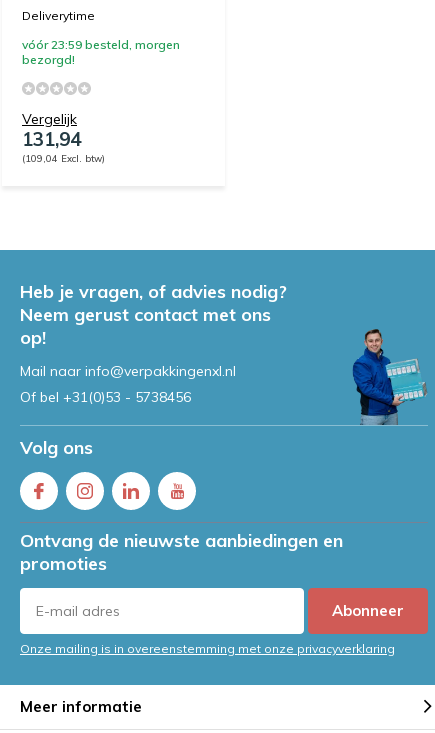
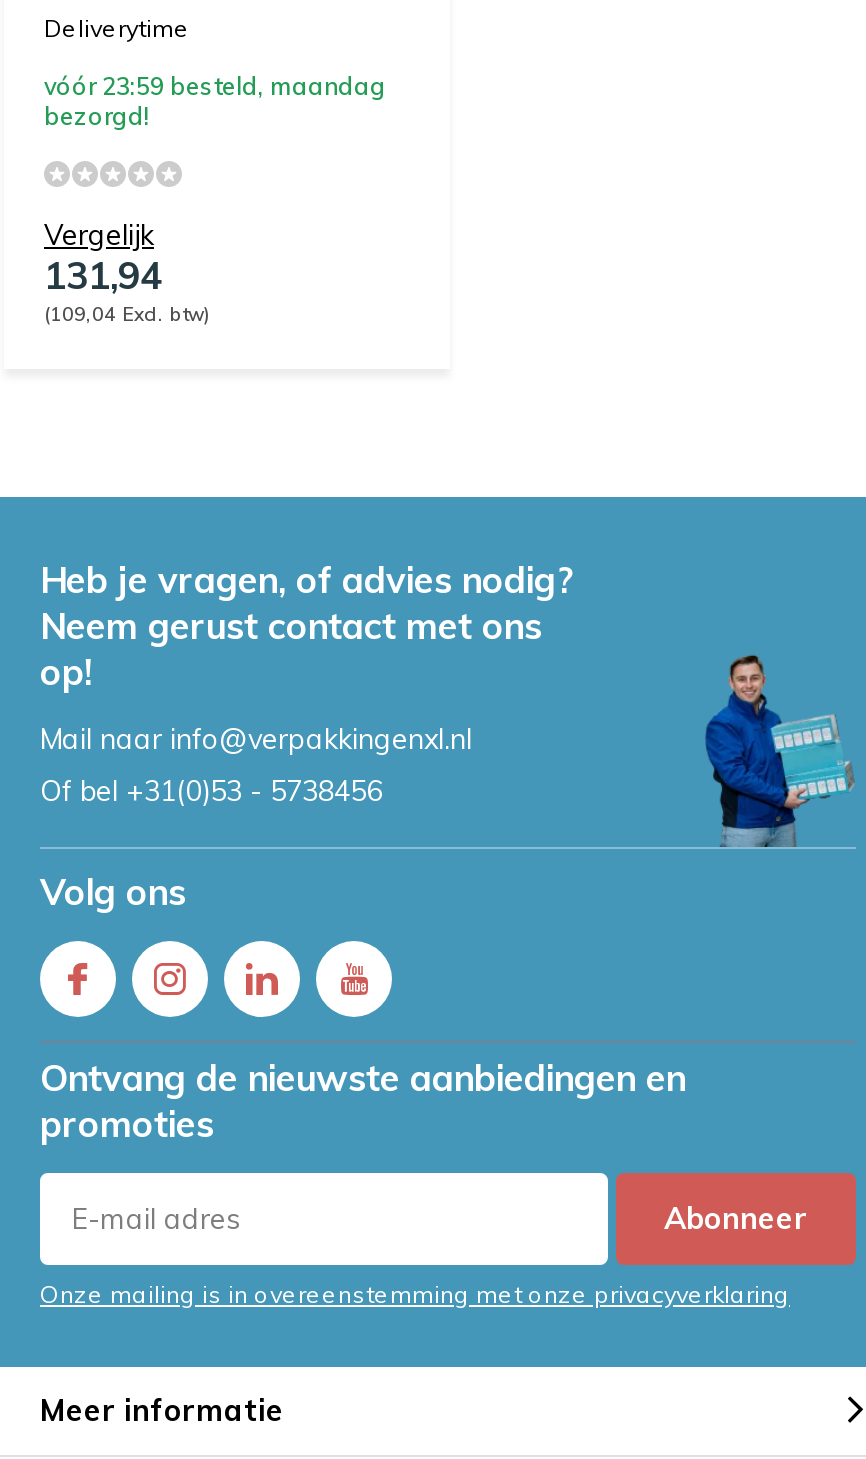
[22,37,180,52] vóór 23:59 besteld, morgen -> [44,71,386,101] vóór 23:59 besteld, maandag

